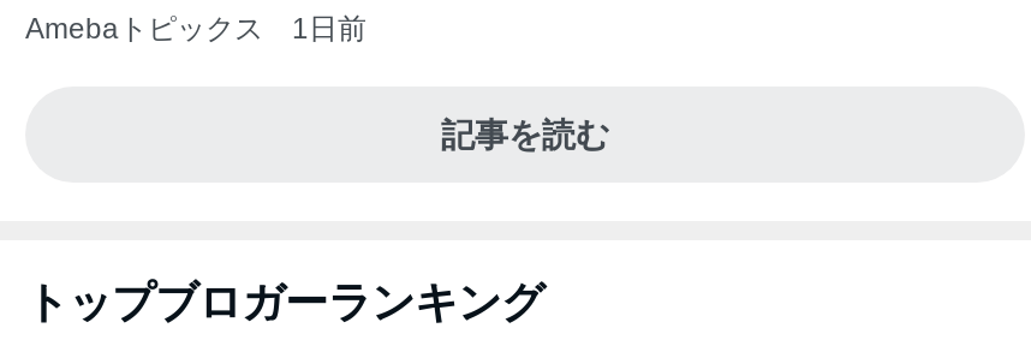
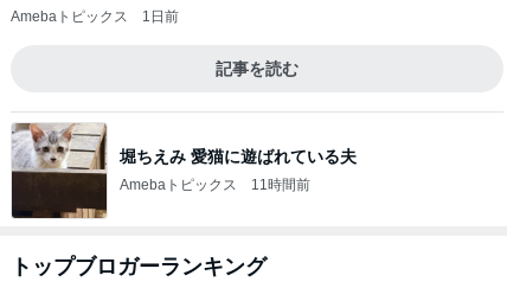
none -> [11,122,357,219] [image] | 堀ちえみ 愛猫に遊ばれている夫 | Amebaトピックス | 11時間前

